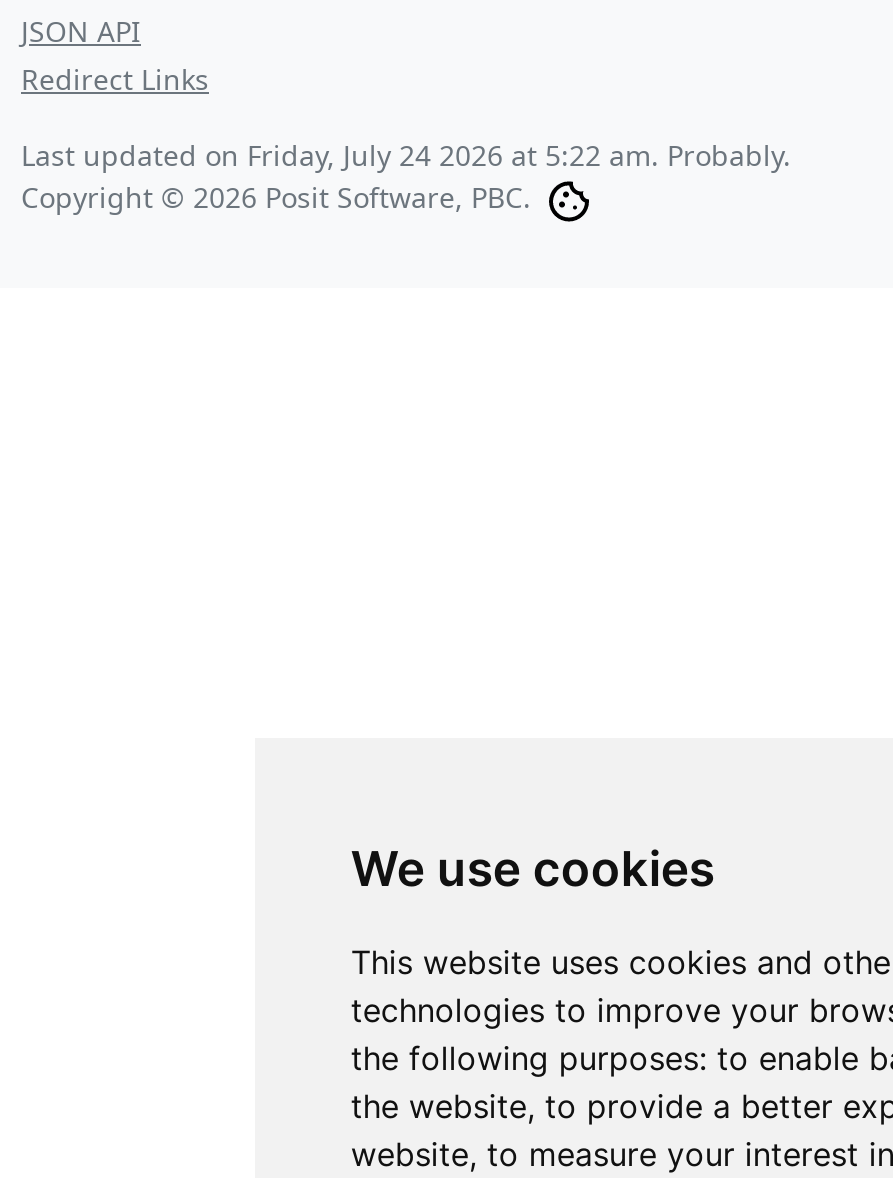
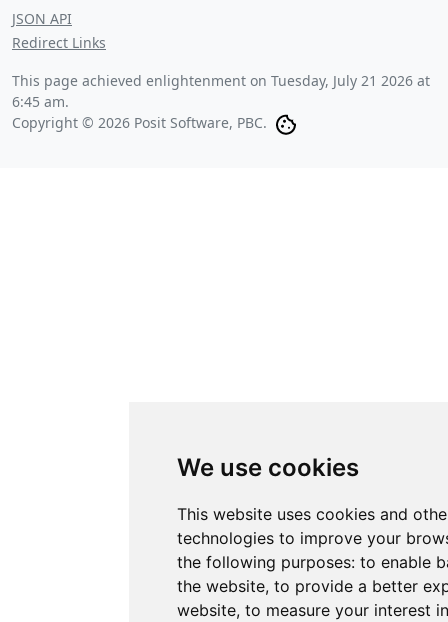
[21,136,791,174] Last updated on Friday, July 24 2026 at 5:22 am. Probably. -> [12,71,430,111] This page achieved enlightenment on Tuesday, July 21 2026 at | 6:45 am.

